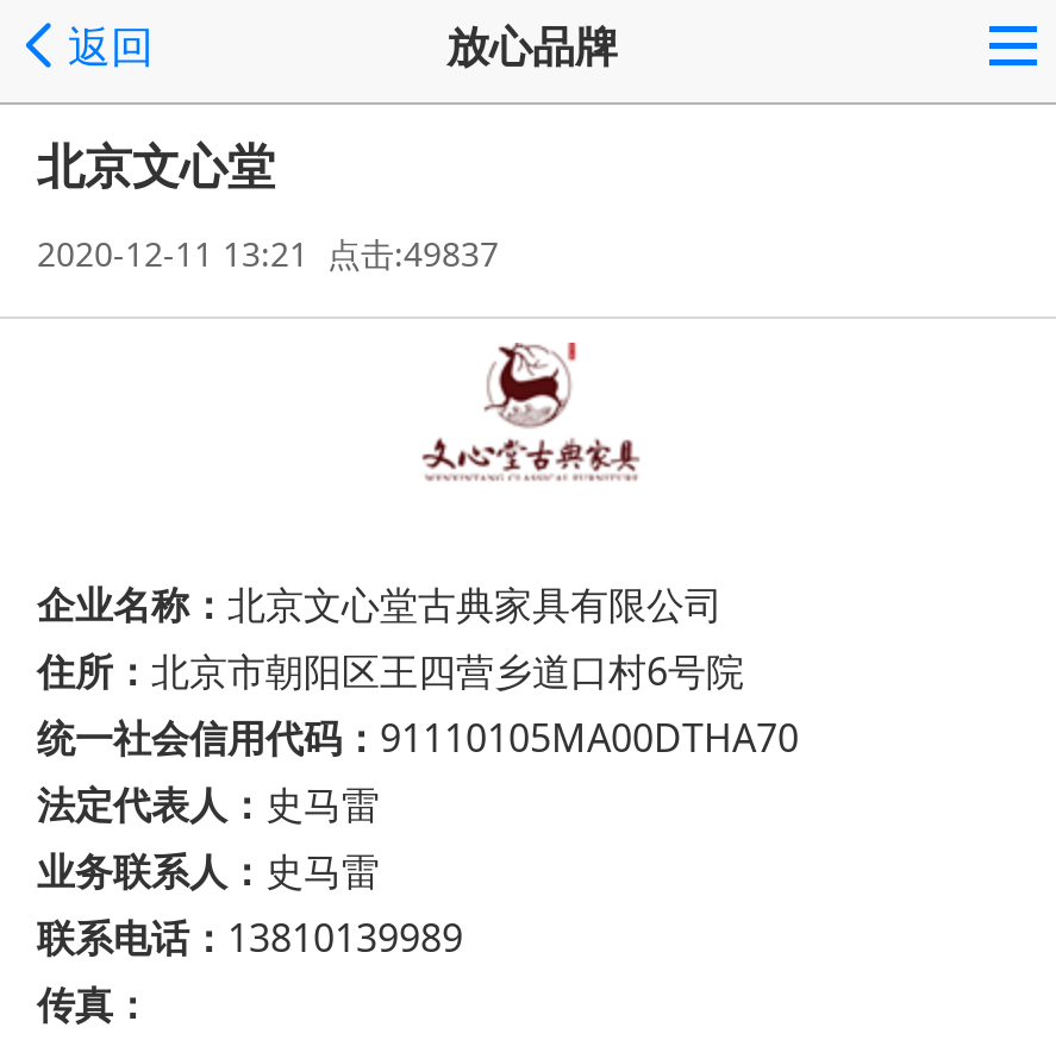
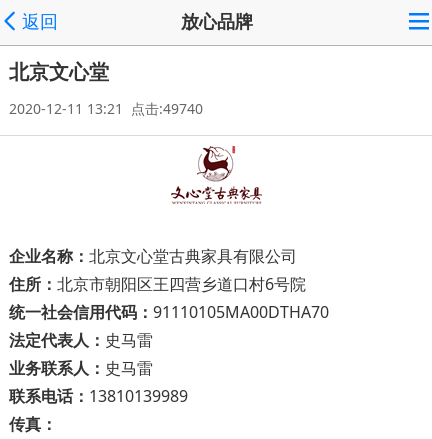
[37,231,499,276] 2020-12-11 13:21 点击:49837 -> [9,99,203,118] 2020-12-11 13:21 点击:49740

